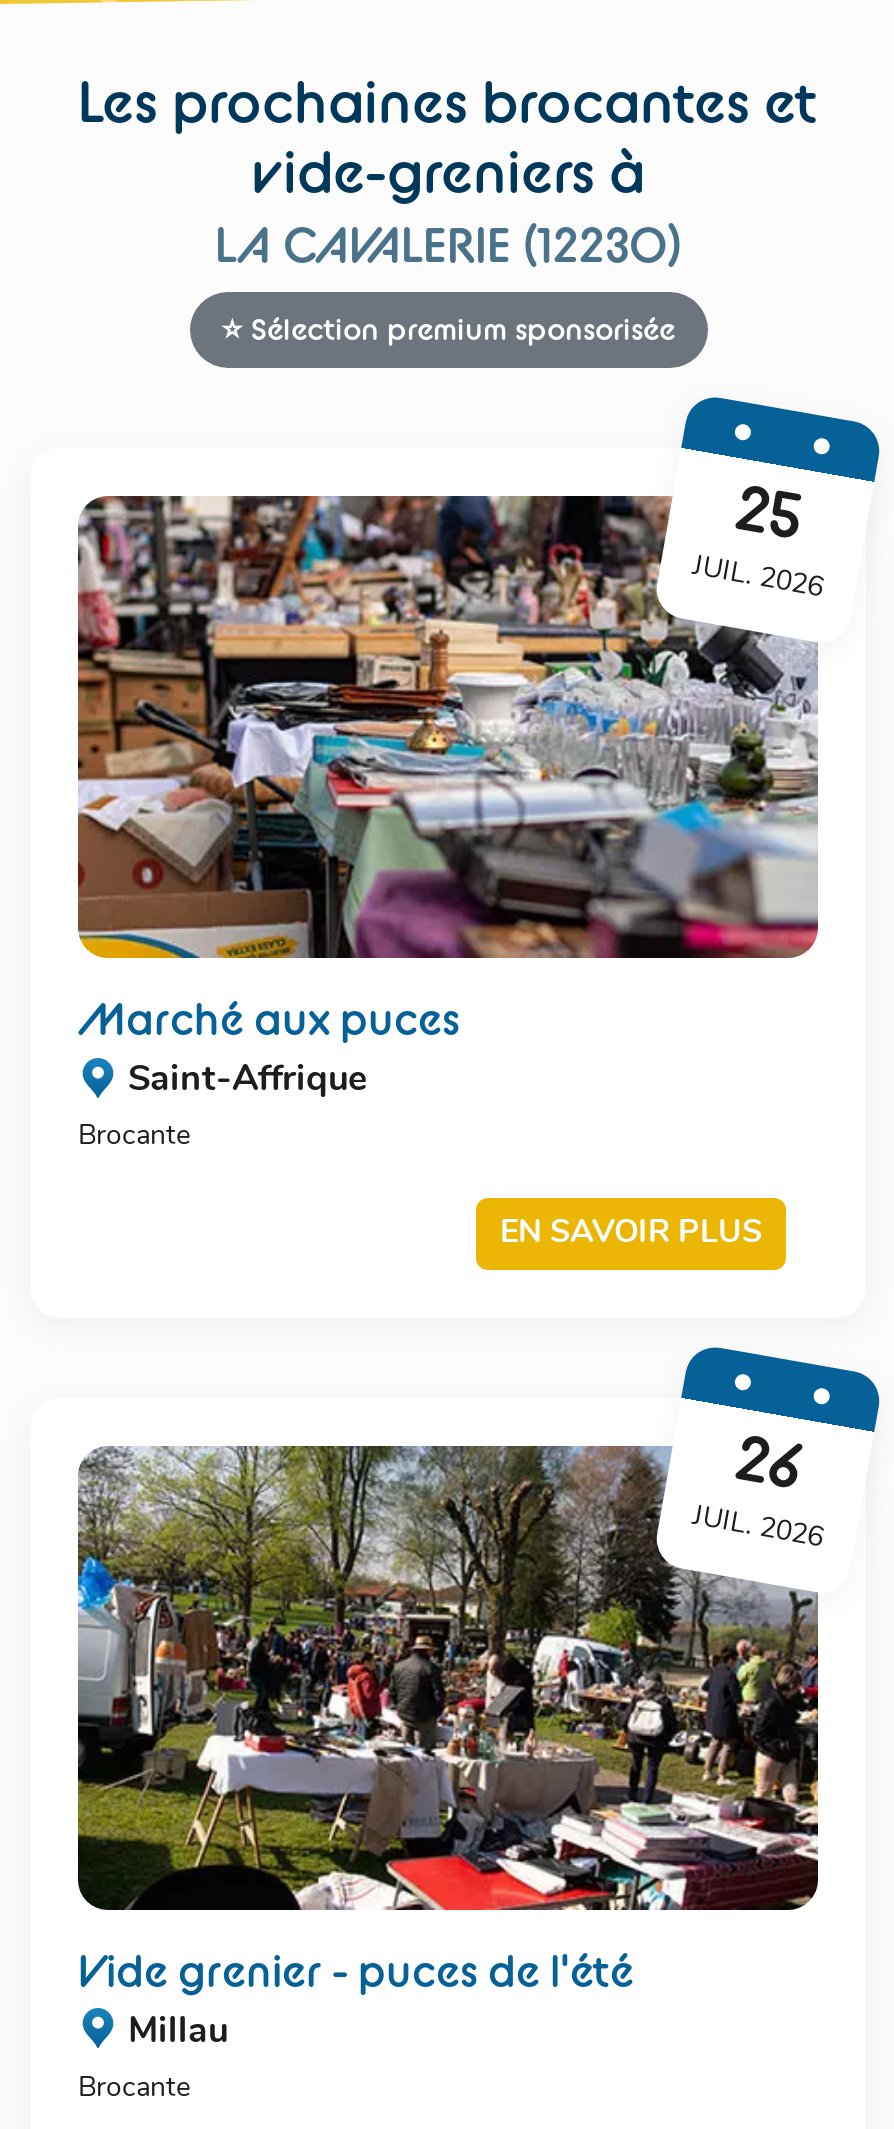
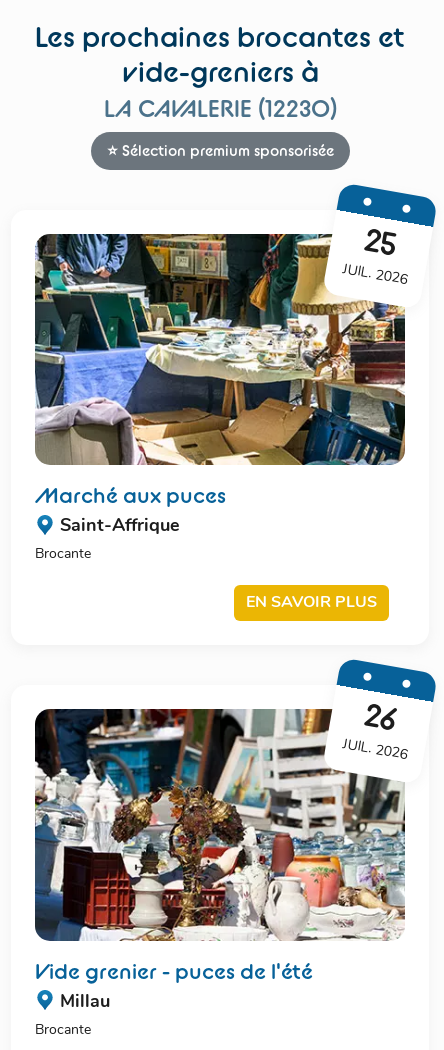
[76,494,818,960] [image] -> [34,233,406,466] [image]
[76,1444,820,1912] [image] -> [35,708,406,942] [image]

